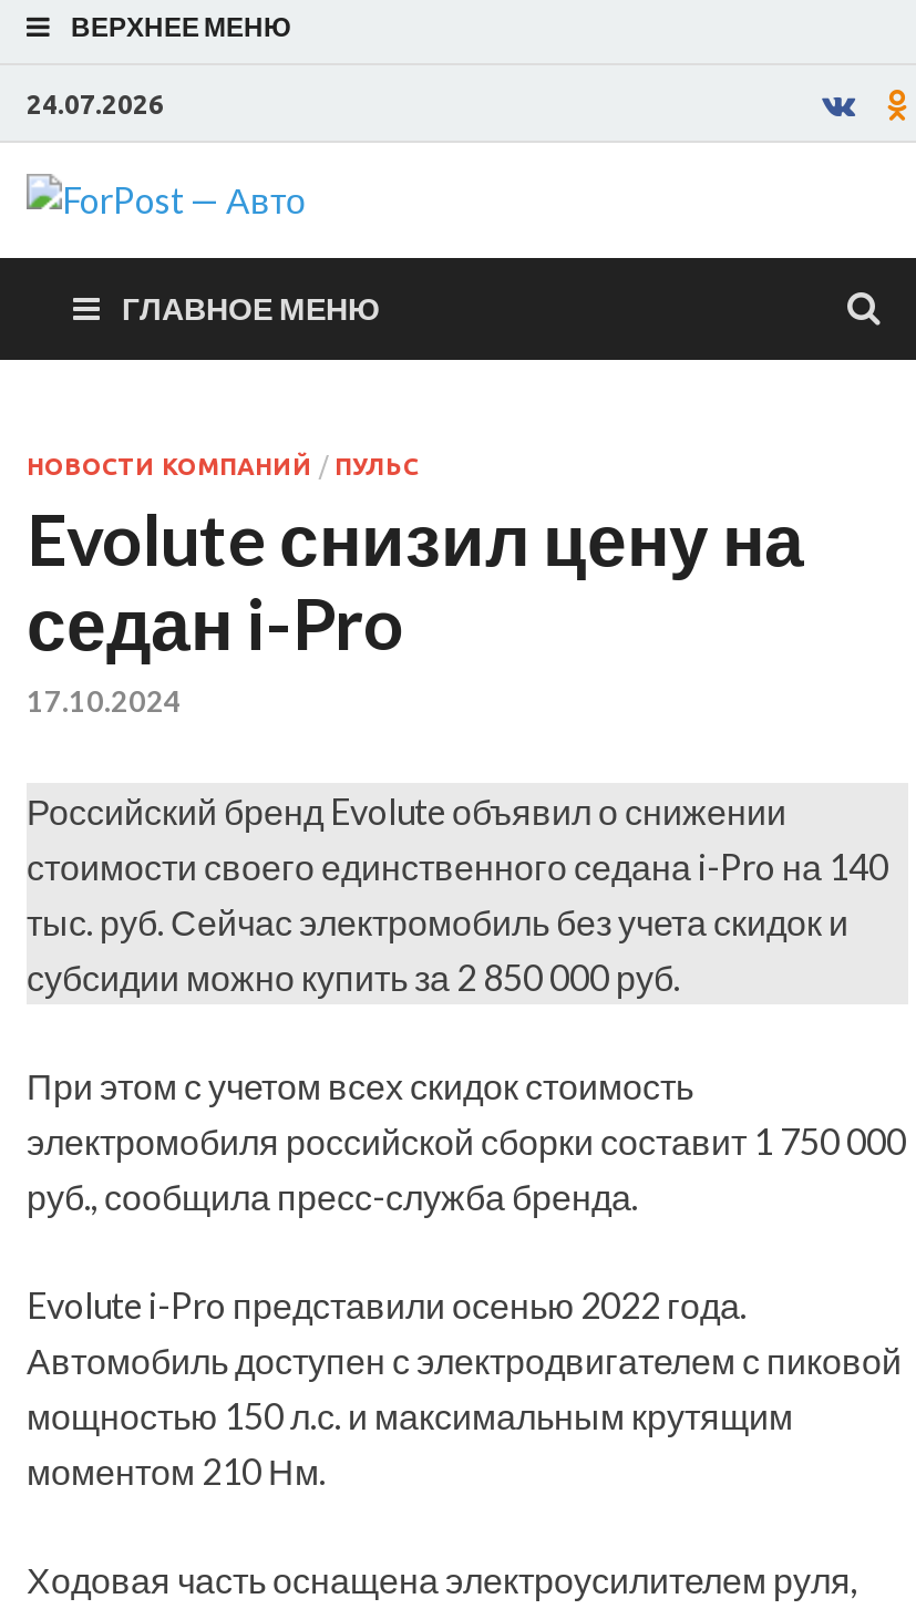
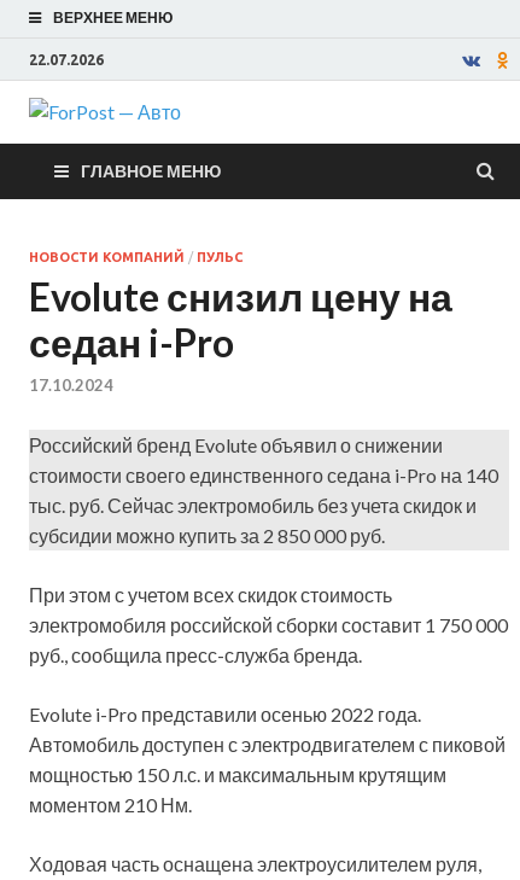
[27,89,164,117] 24.07.2026 -> [29,51,104,67] 22.07.2026

